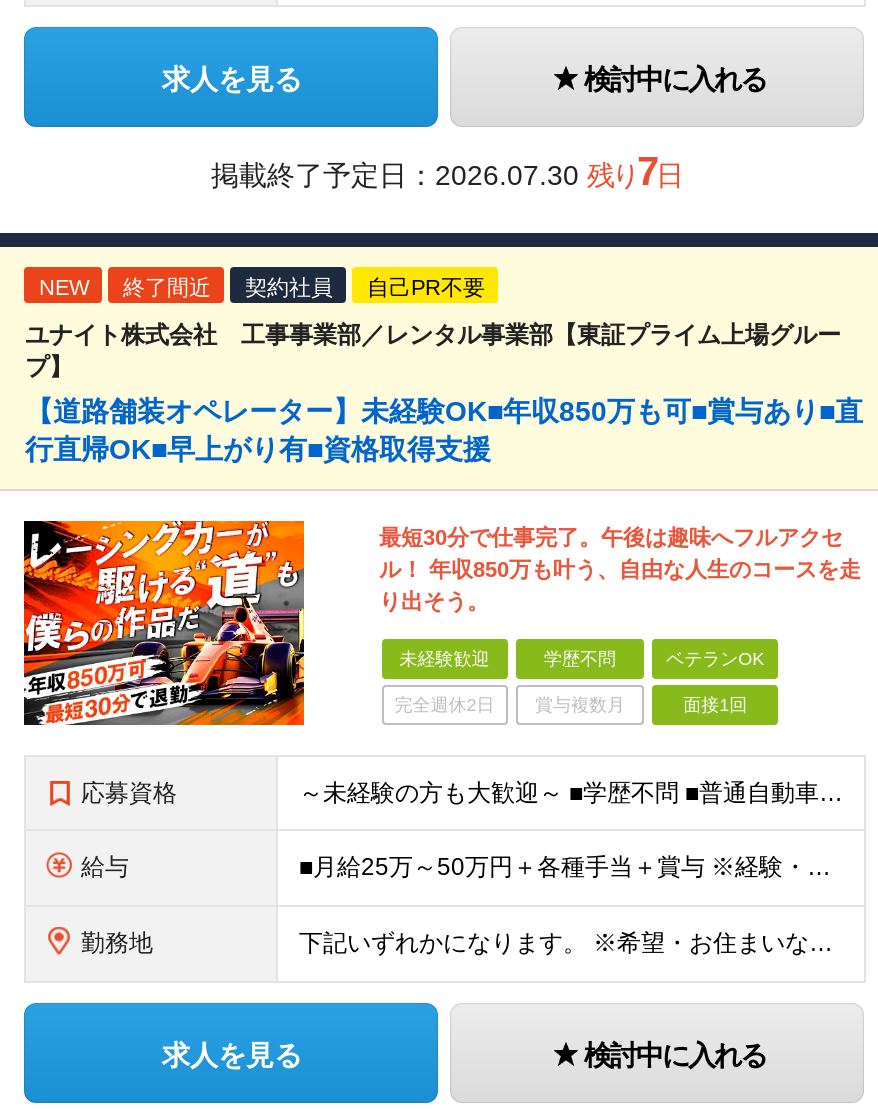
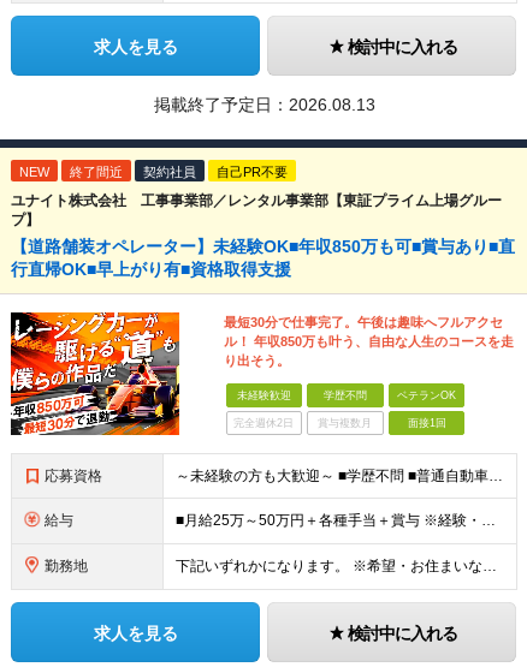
[211,149,681,193] 掲載終了予定日：2026.07.30 残り7日 -> [154,95,375,114] 掲載終了予定日：2026.08.13

